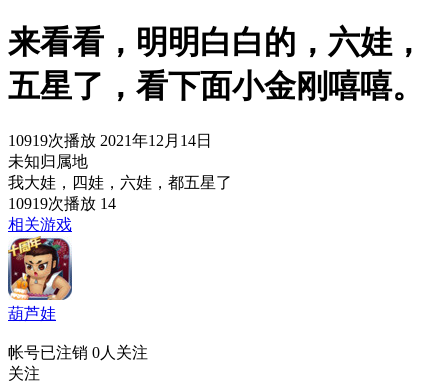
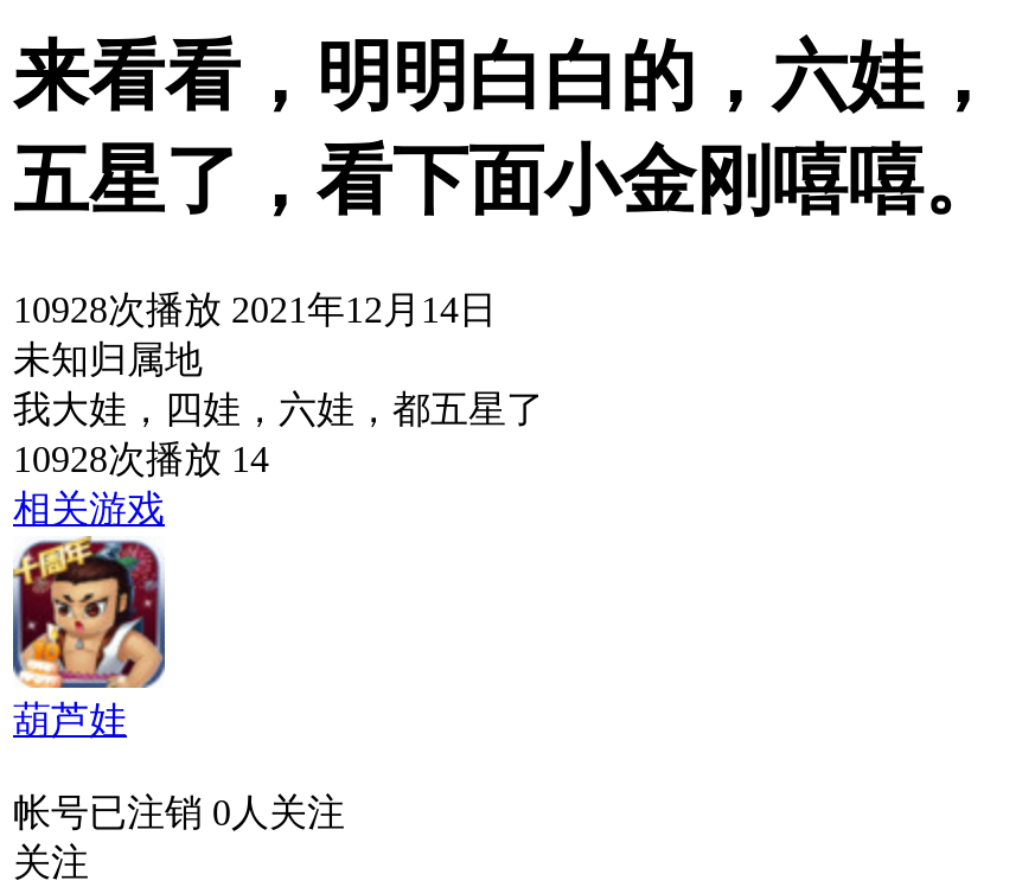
[8,132,212,149] 10919次播放 2021年12月14日 -> [13,289,497,329] 10928次播放 2021年12月14日
[8,195,116,212] 10919次播放 14 -> [13,438,269,478] 10928次播放 14

